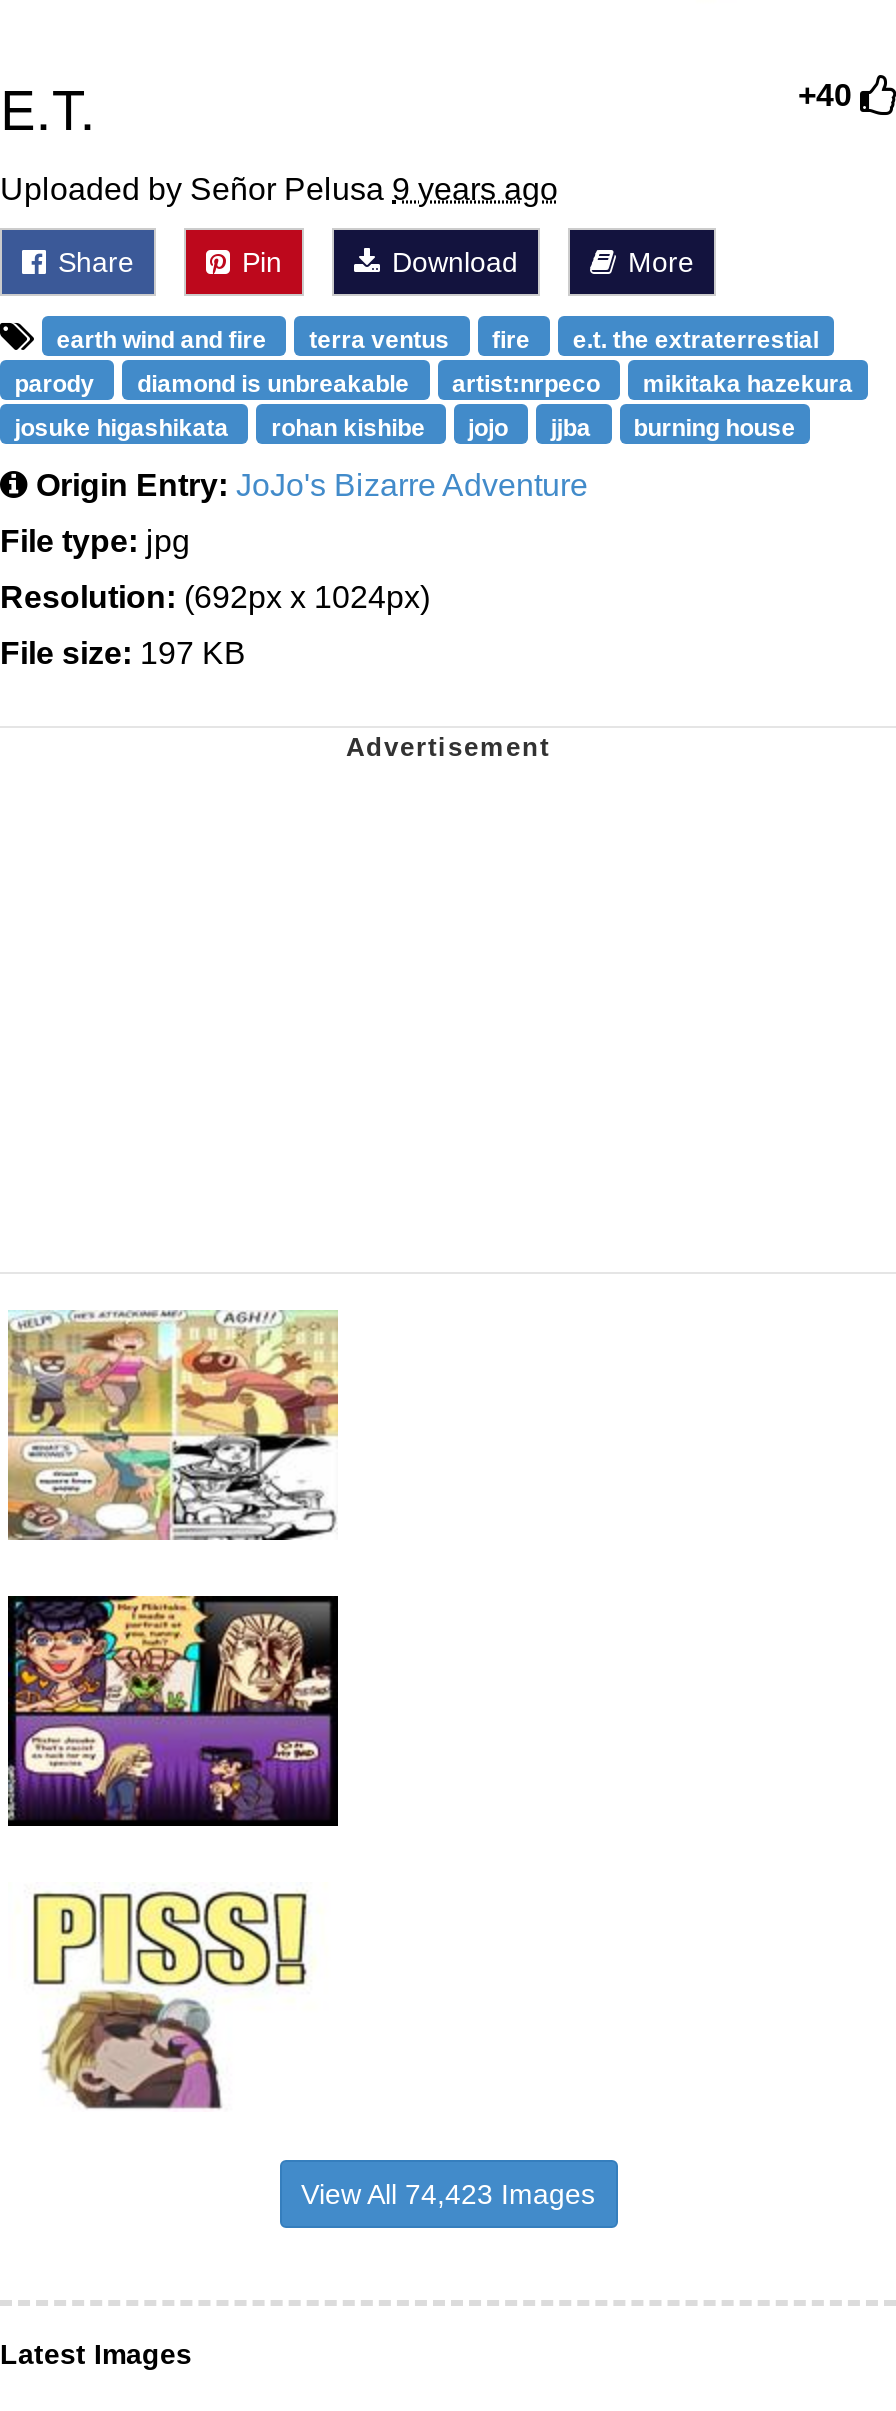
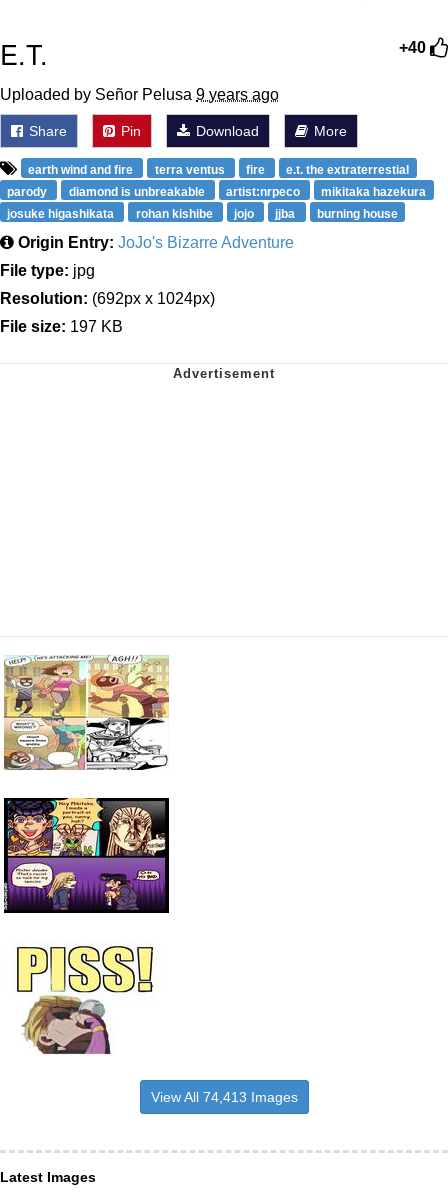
[301,2178,595,2210] View All 74,423 Images -> [150,1089,297,1105] View All 74,413 Images

